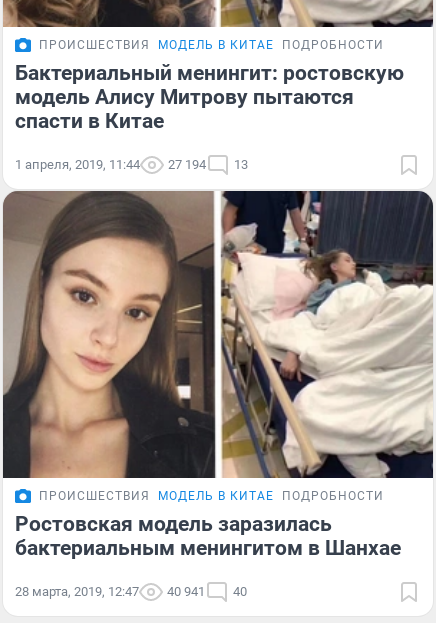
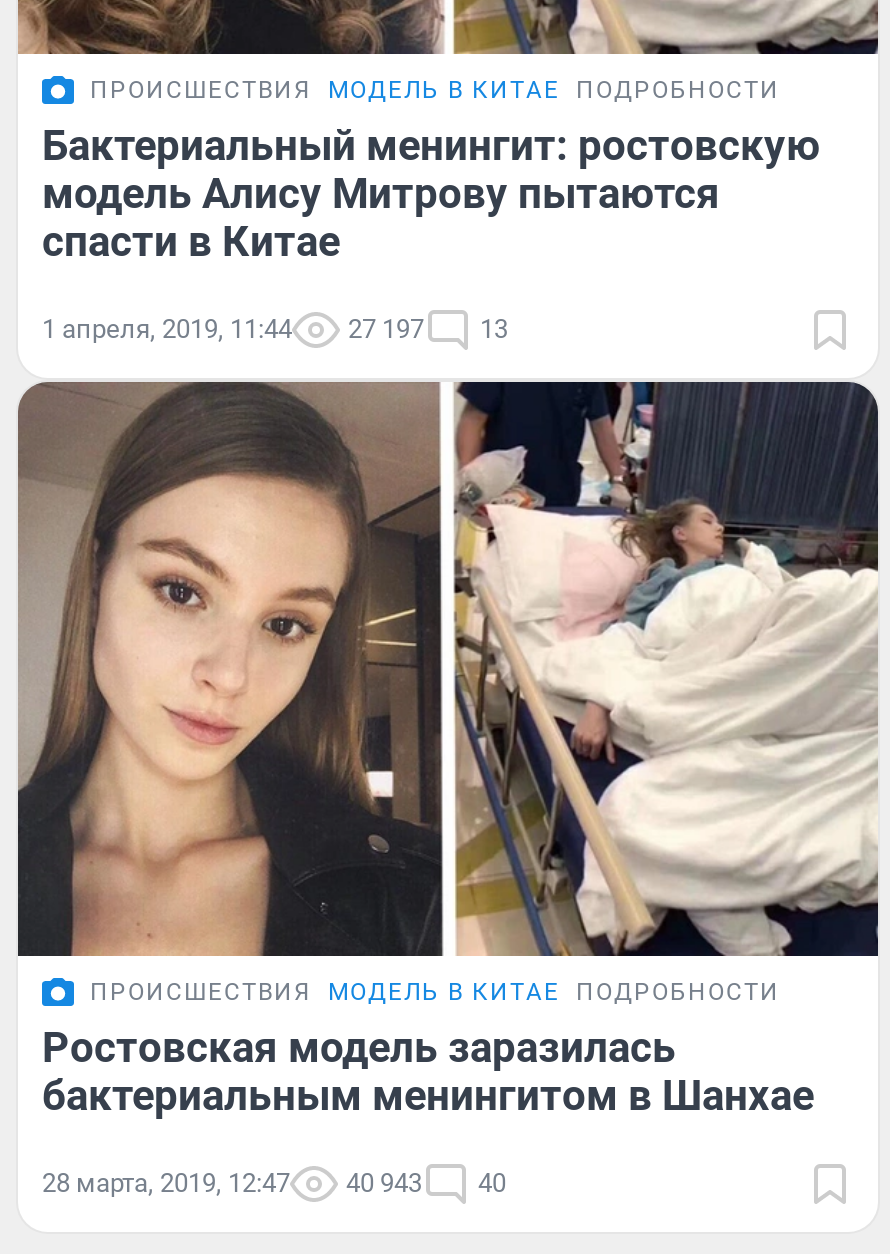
[15,157,248,172] 1 апреля, 2019, 11:44 27 194 13 -> [42,315,508,345] 1 апреля, 2019, 11:44 27 197 13
[15,584,247,599] 28 марта, 2019, 12:47 40 941 40 -> [42,1168,506,1198] 28 марта, 2019, 12:47 40 943 40

